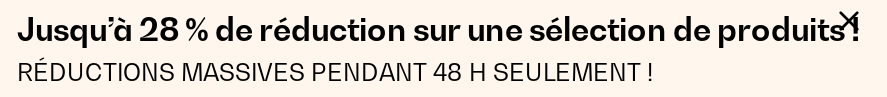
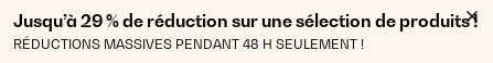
[17,9,861,49] Jusqu’à 28 % de réduction sur une sélection de produits ! -> [13,10,479,31] Jusqu’à 29 % de réduction sur une sélection de produits !

